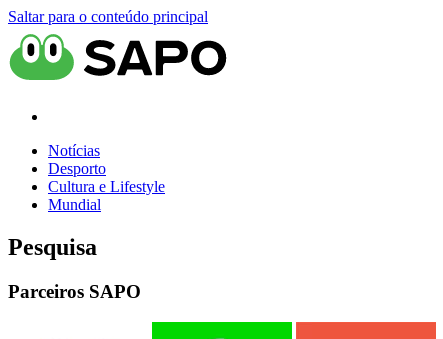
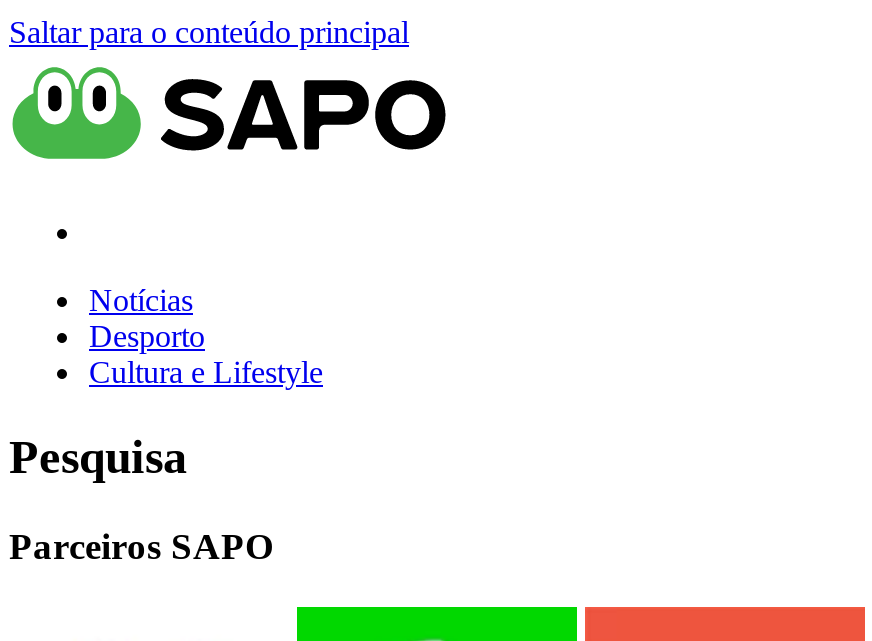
[48,196,101,213] Mundial -> none

